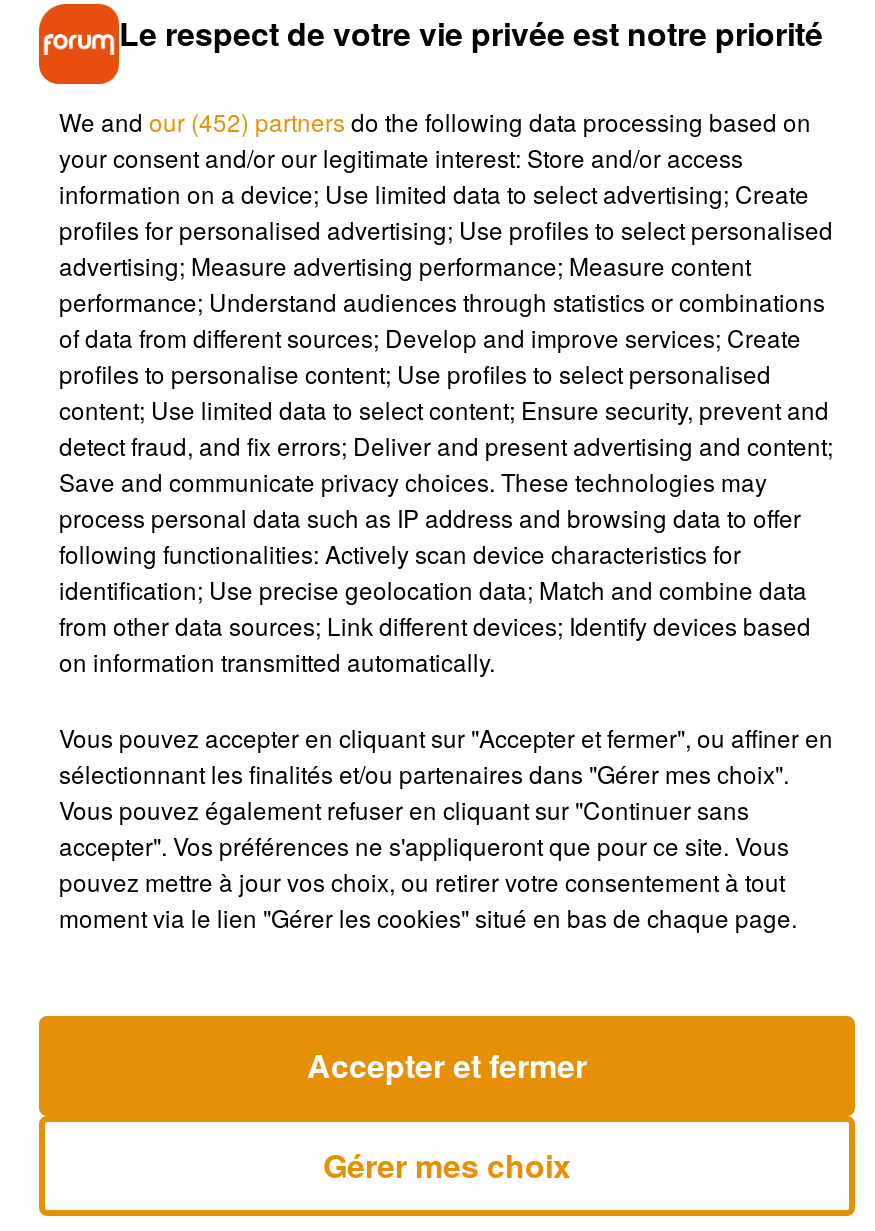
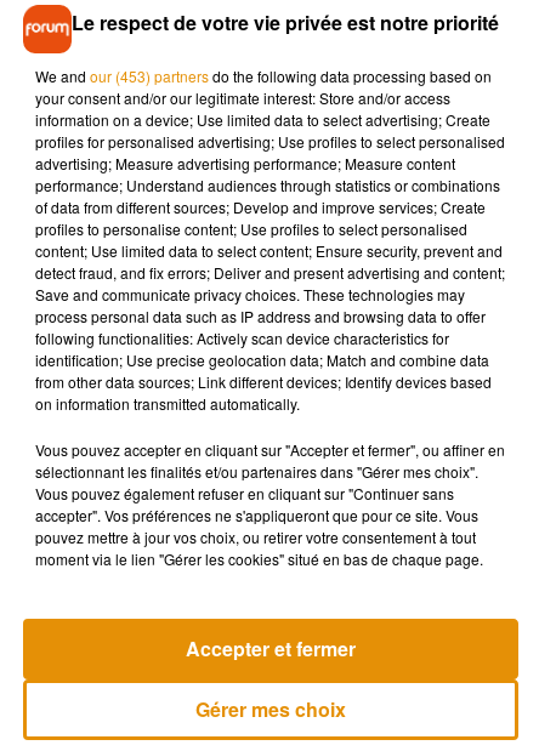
[59,104,811,138] We and our (452) partners do the following data processing based on -> [35,66,492,86] We and our (453) partners do the following data processing based on

